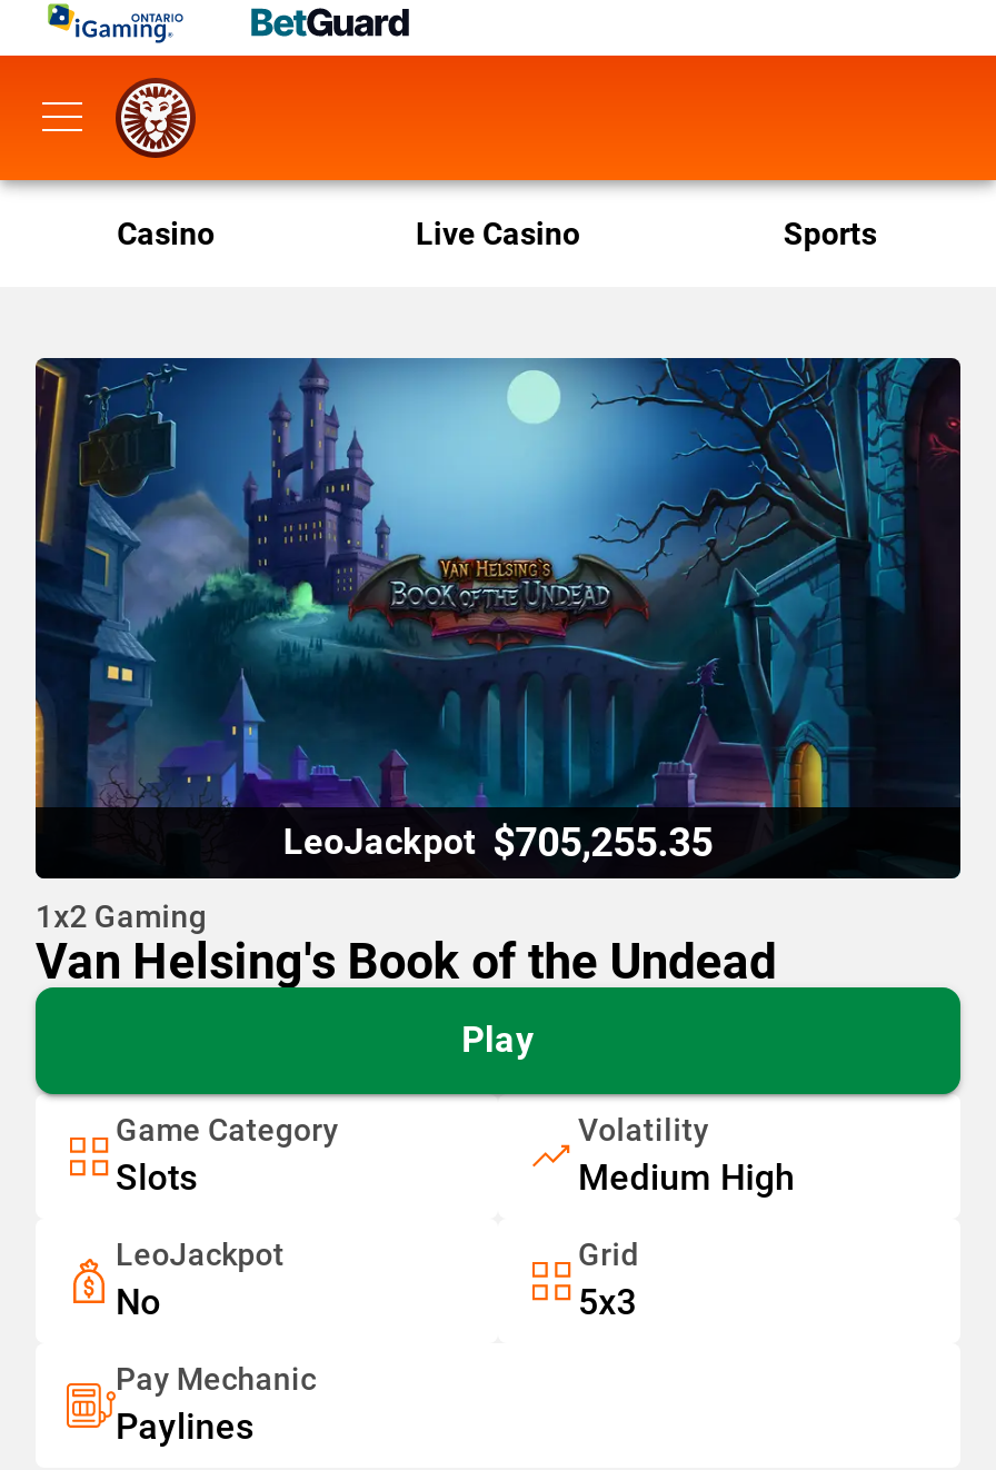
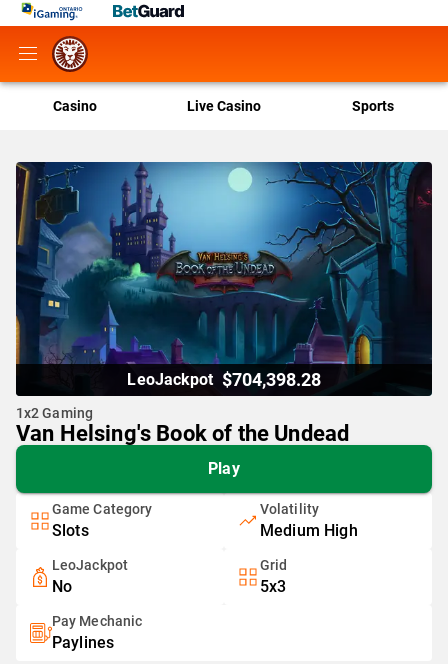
[283,819,713,865] LeoJackpot $705,255.35 -> [127,369,321,390] LeoJackpot $704,398.28

